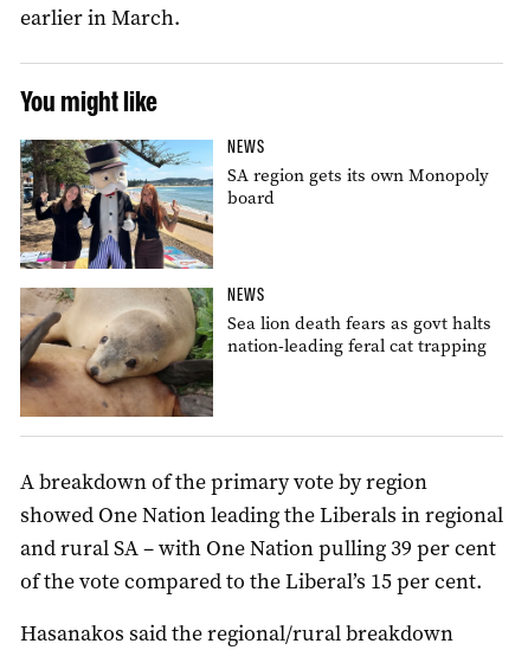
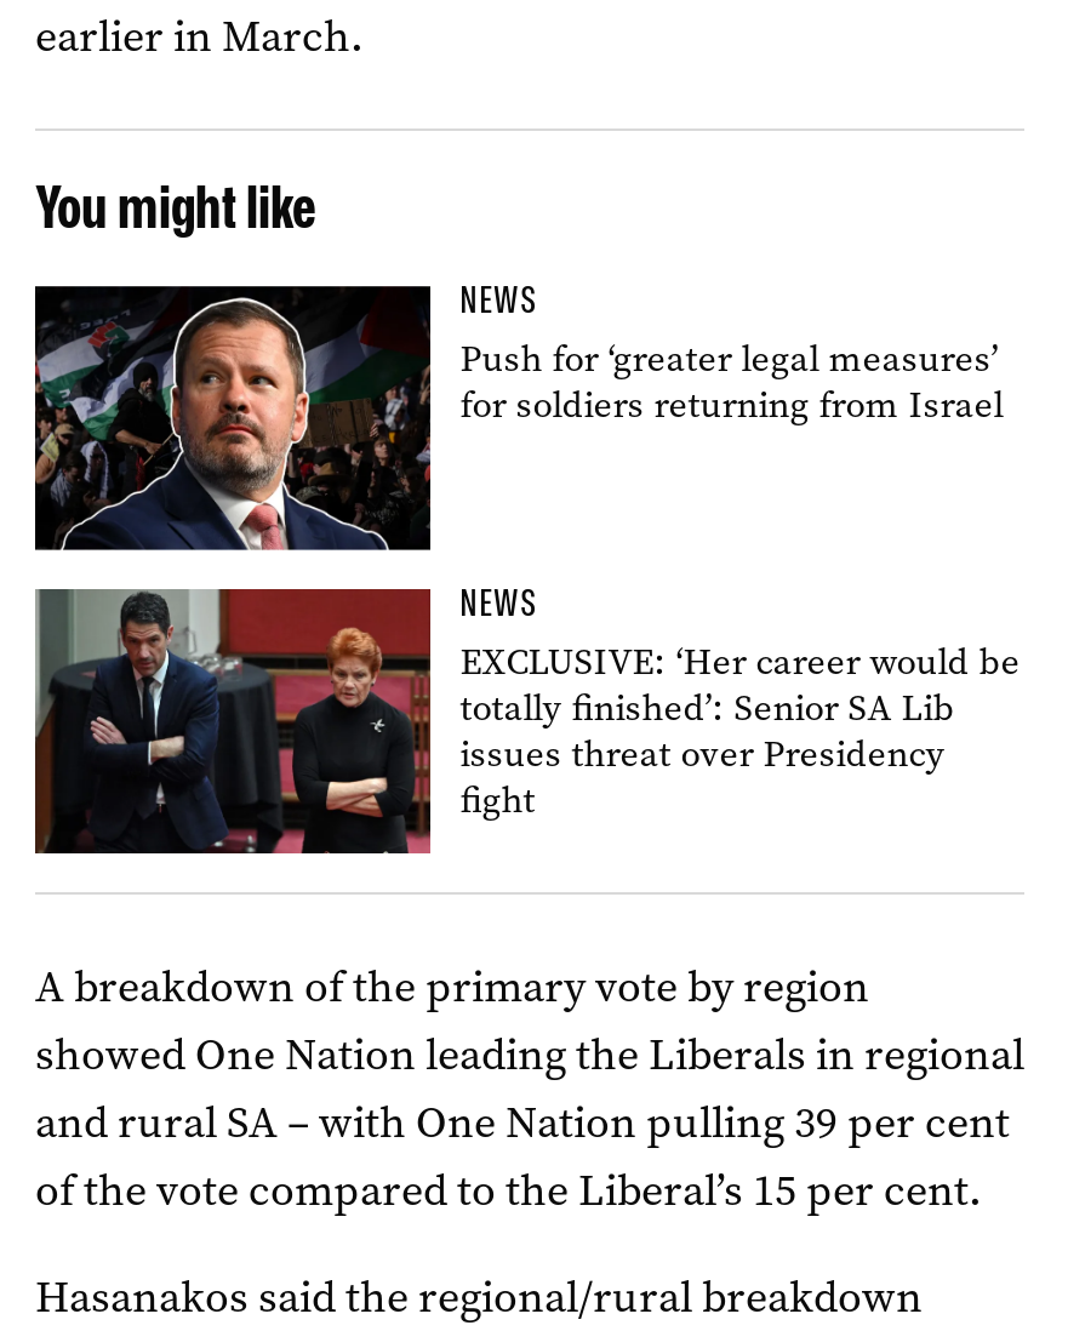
[19,139,489,270] [image] | SA region gets its own Monopoly | board -> [33,284,1003,553] [image] | Push for ‘greater legal measures’ | for soldiers returning from Israel
[19,287,492,418] [image] | Sea lion death fears as govt halts | nation-leading feral cat trapping -> [33,587,1020,856] [image] | EXCLUSIVE: ‘Her career would be | totally finished’: Senior SA Lib | issues threat over Presidency | fight

